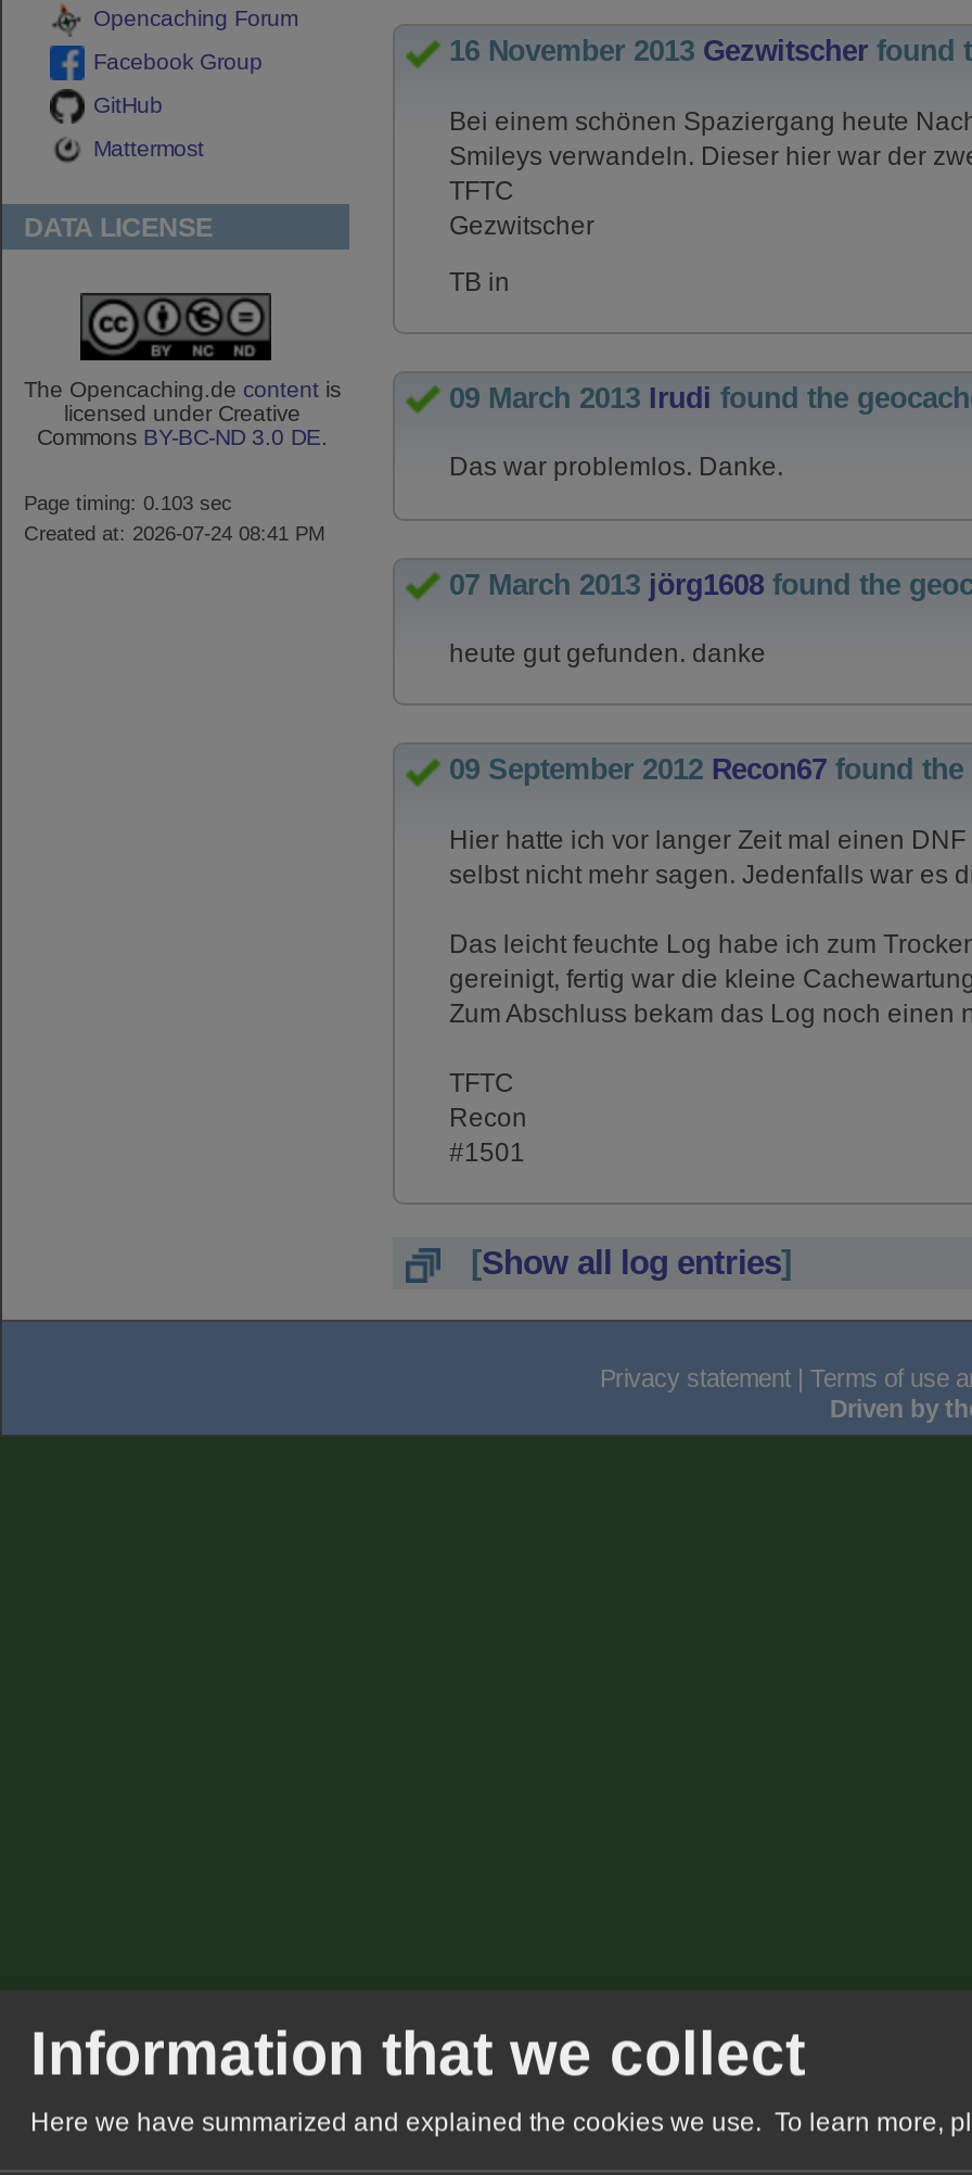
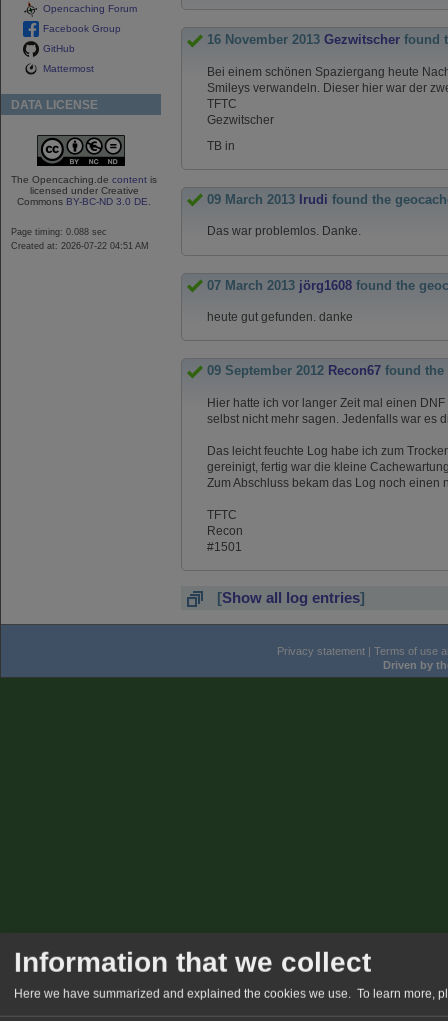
[24,491,232,515] Page timing: 0.103 sec -> [11,226,107,237] Page timing: 0.088 sec
[24,522,325,546] Created at: 2026-07-24 08:41 PM -> [11,240,149,251] Created at: 2026-07-22 04:51 AM

